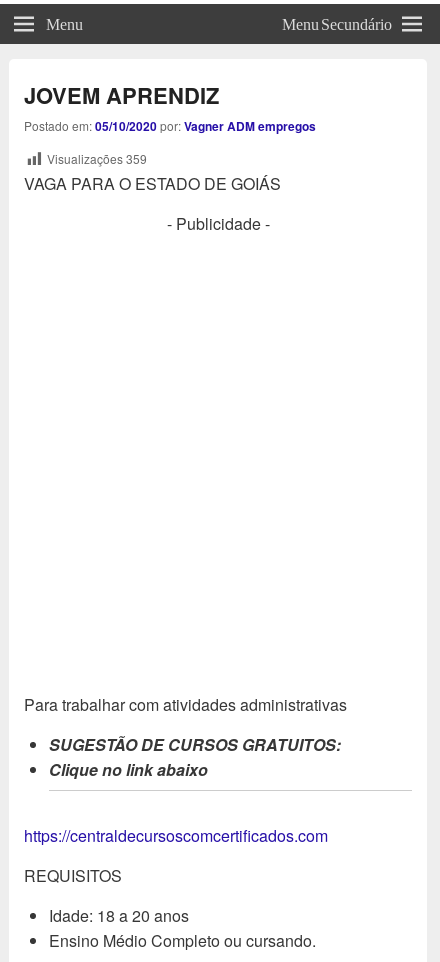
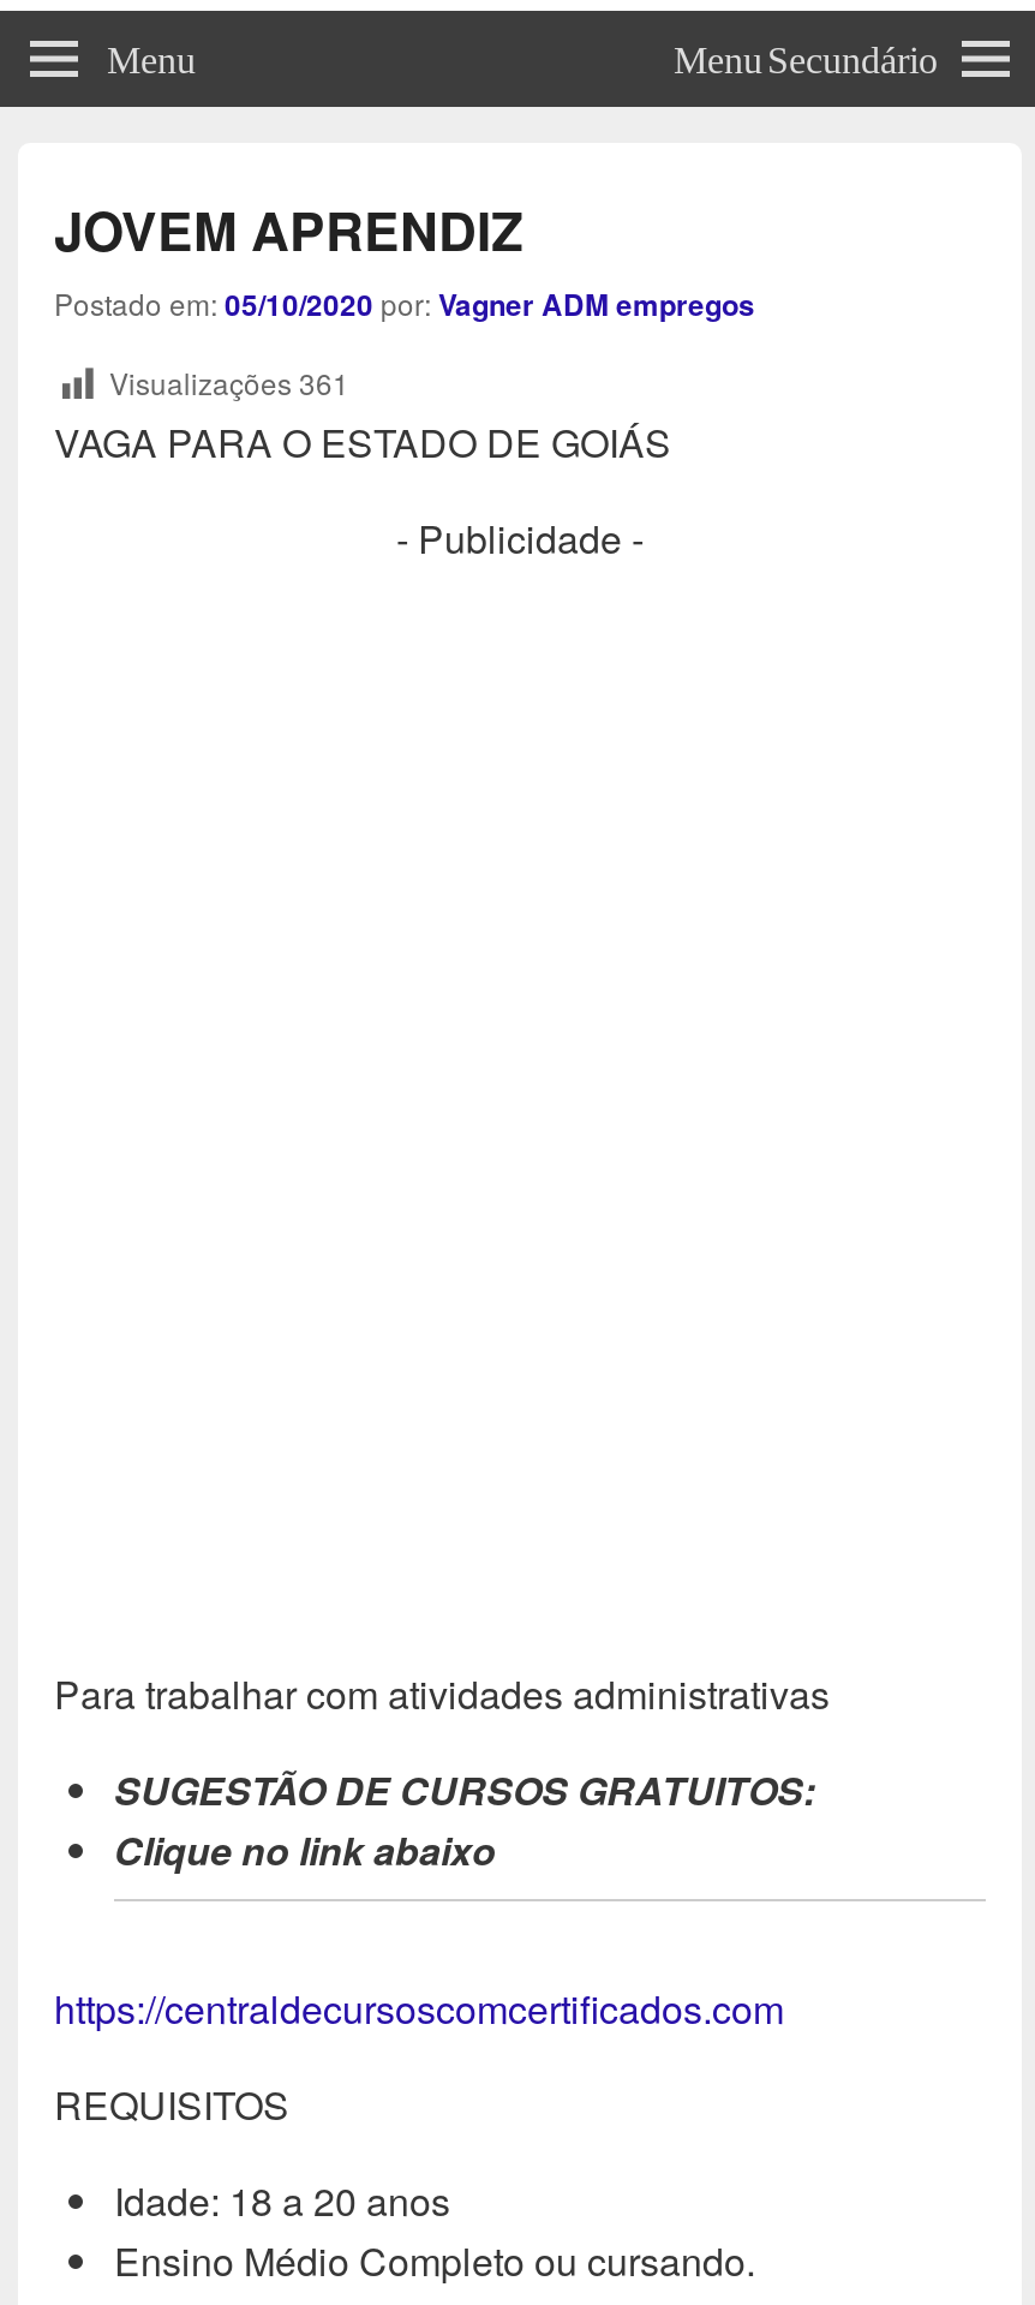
[47,150,147,167] Visualizações 359 -> [109,362,349,402] Visualizações 361

